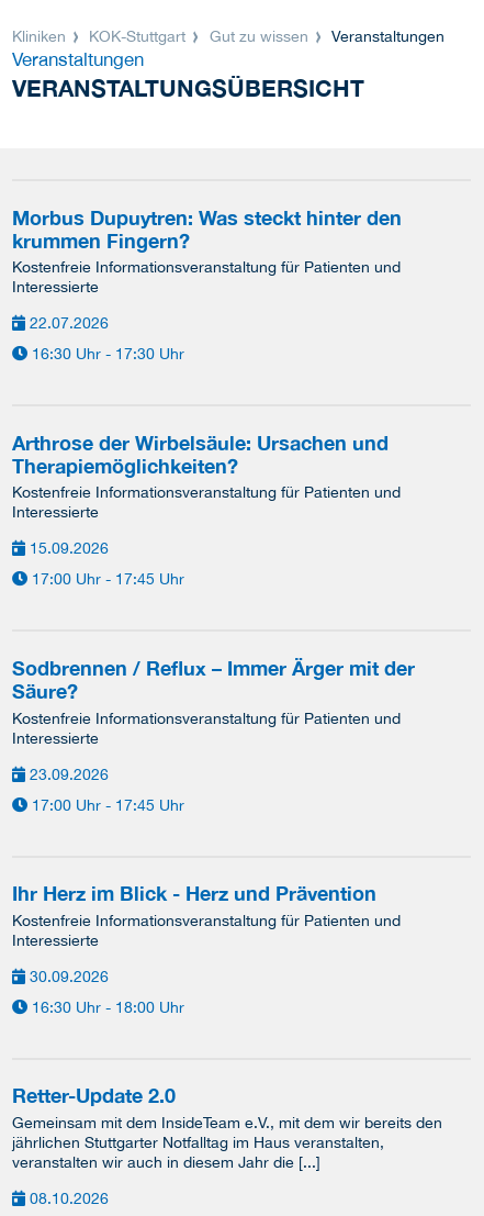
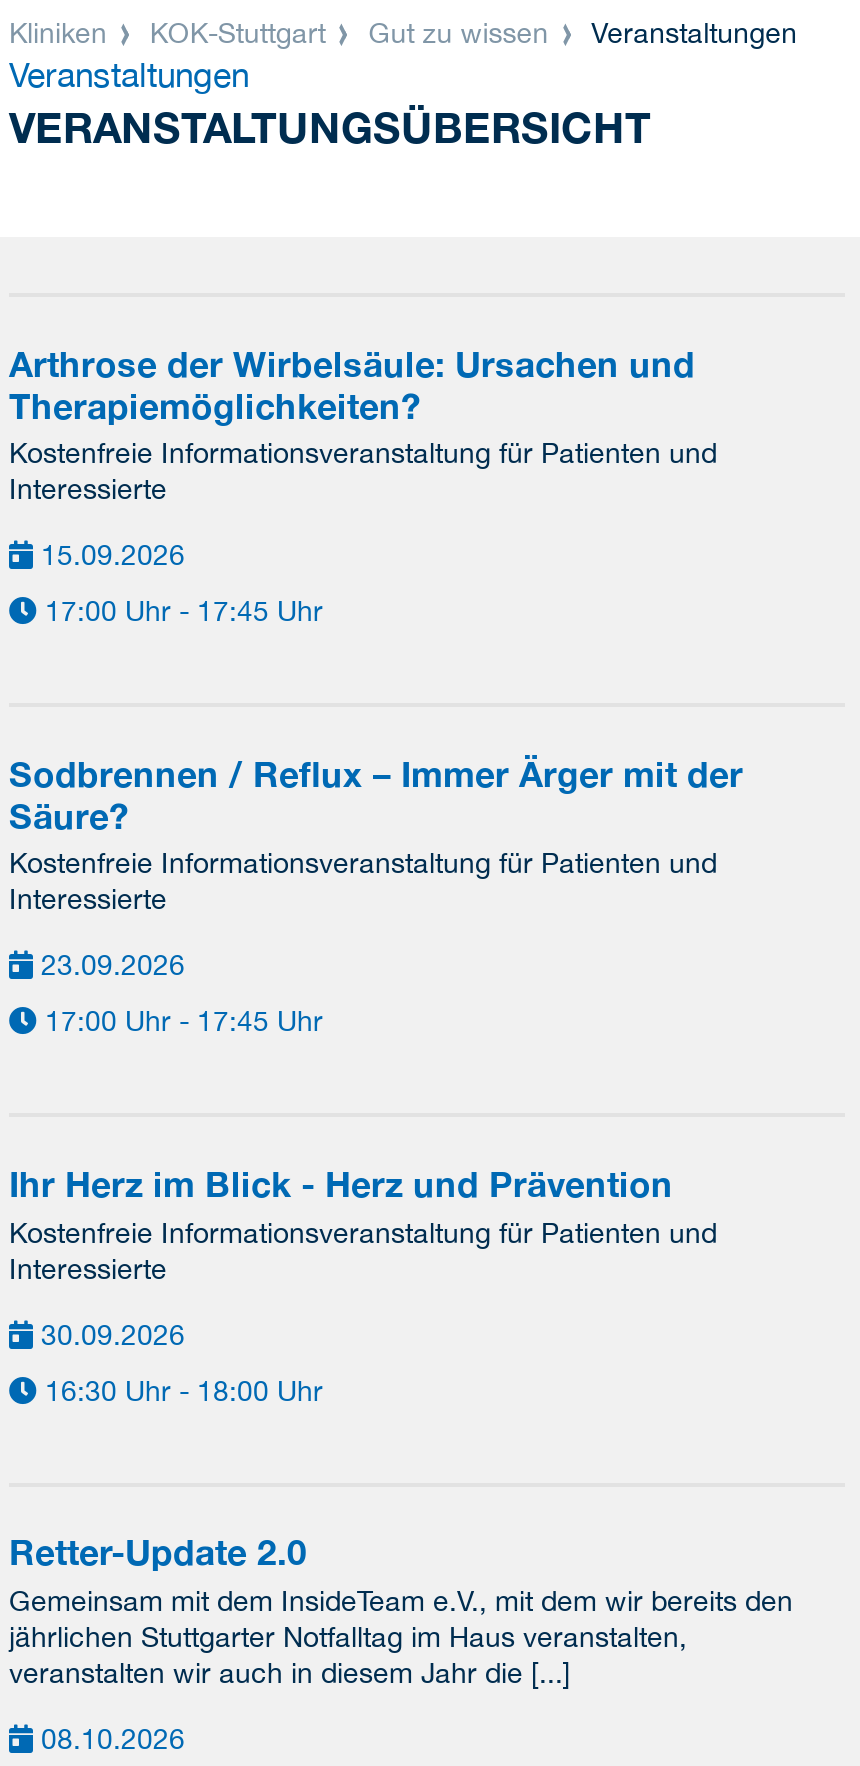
[12,206,402,363] Morbus Dupuytren: Was steckt hinter den | krummen Fingern? | Kostenfreie Informationsveranstaltung für Patienten und | Interessierte | 22.07.2026 | 16:30 Uhr - 17:30 Uhr -> none

